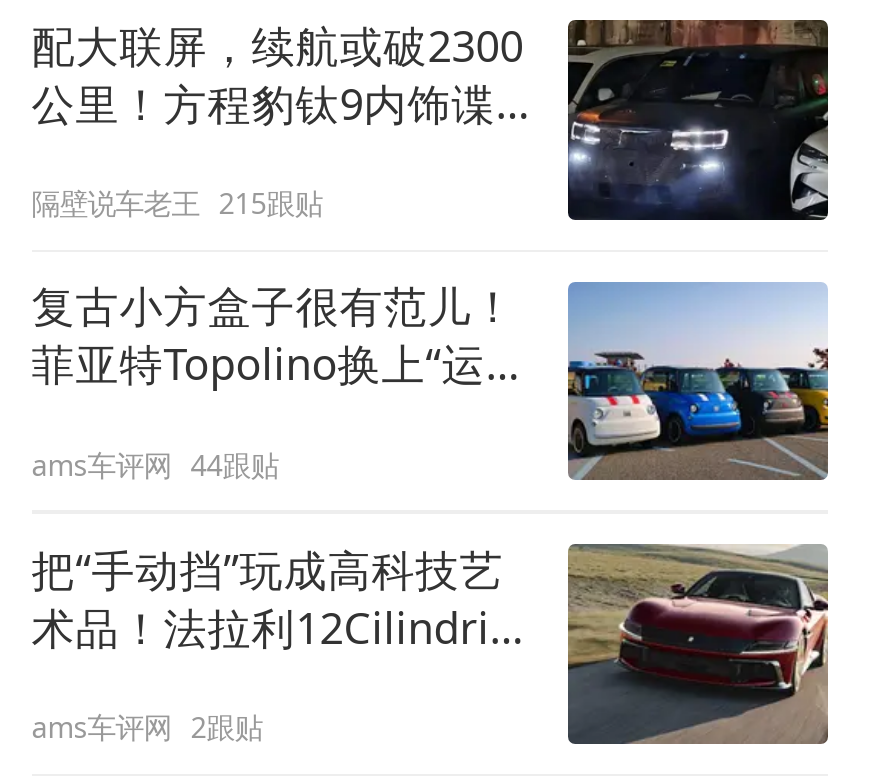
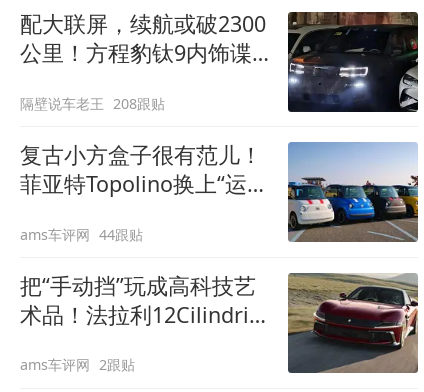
[31,184,323,222] 隔壁说车老王 215跟贴 -> [20,94,165,113] 隔壁说车老王 208跟贴

